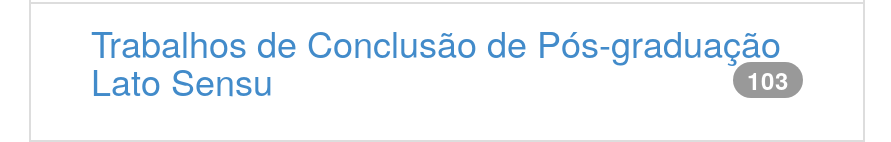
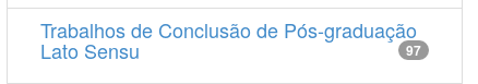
[747,62,789,98] 103 -> [406,40,421,60] 97

